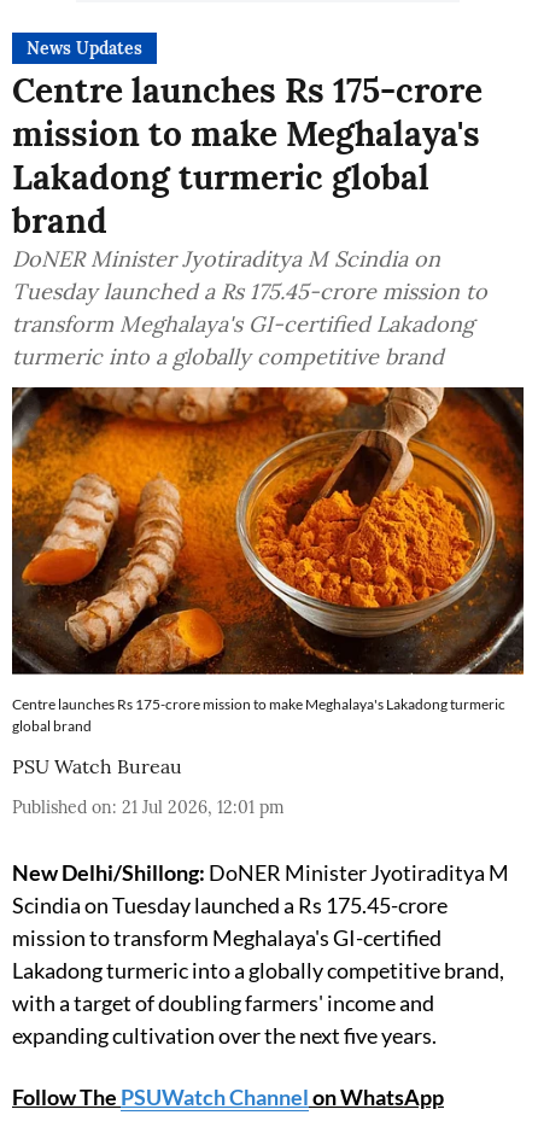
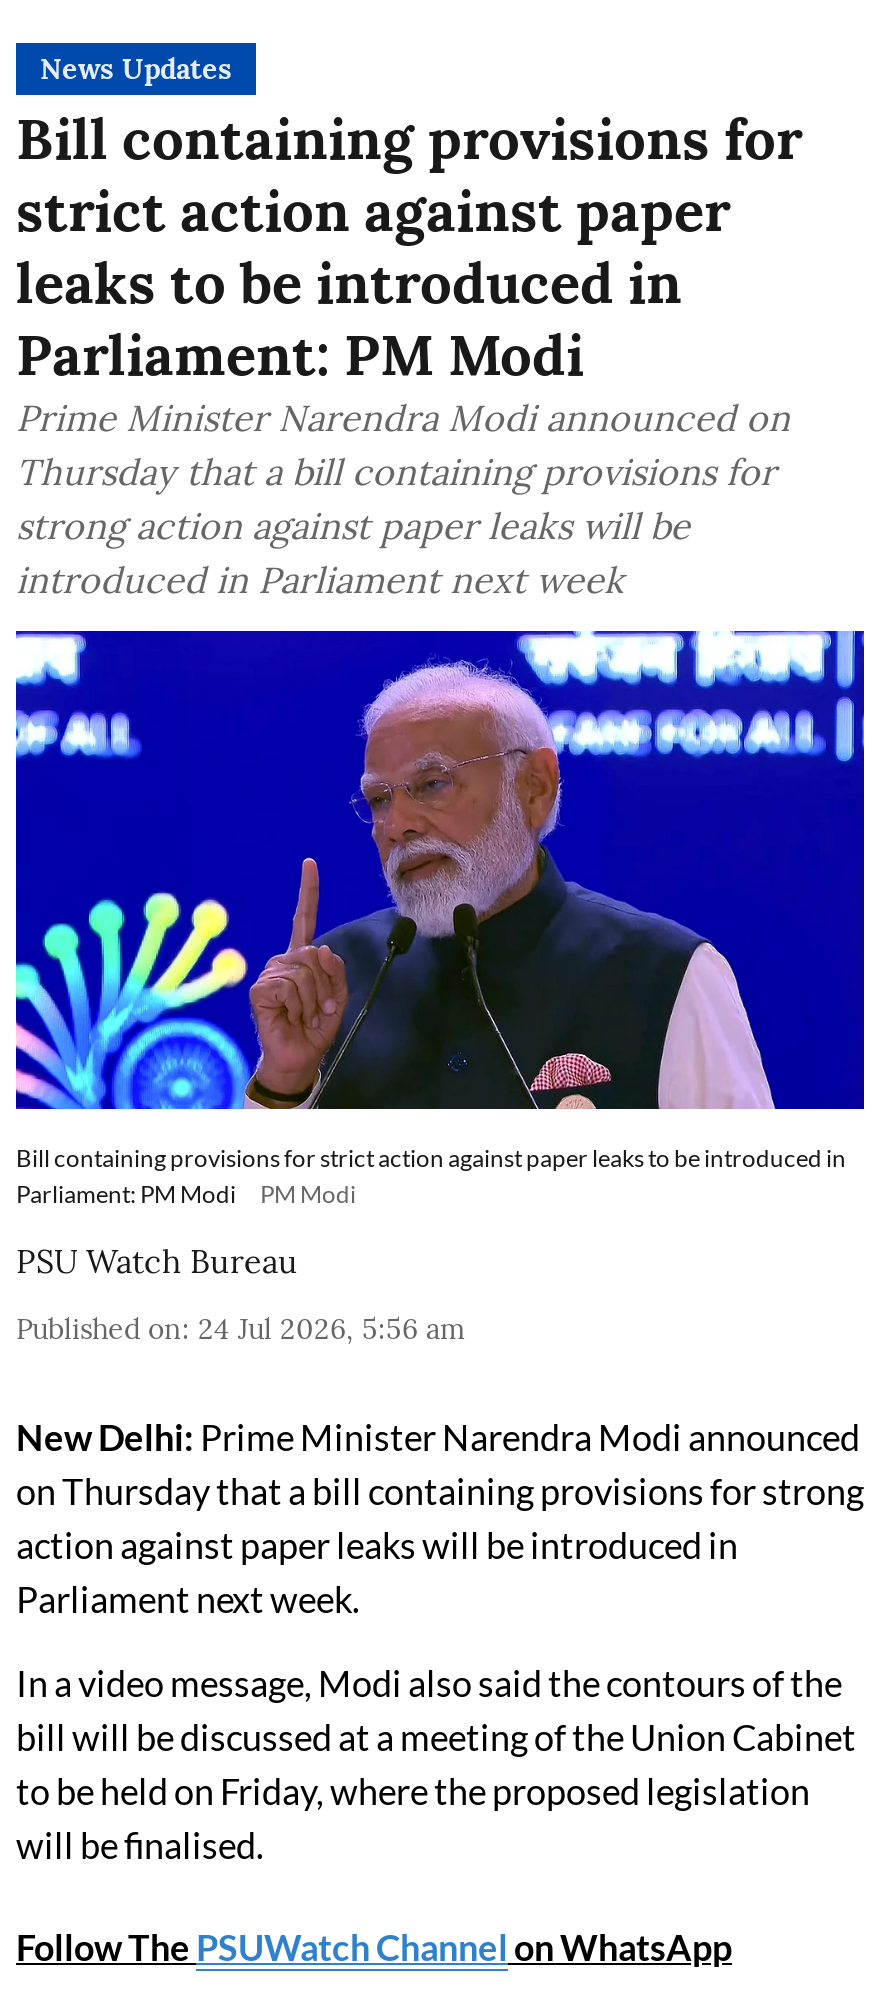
[12,68,487,370] Centre launches Rs 175-crore | mission to make Meghalaya's | Lakadong turmeric global | brand | DoNER Minister Jyotiraditya M Scindia on | Tuesday launched a Rs 175.45-crore mission to | transform Meghalaya's GI-certified Lakadong | turmeric into a globally competitive brand -> [16,103,802,603] Bill containing provisions for | strict action against paper | leaks to be introduced in | Parliament: PM Modi | Prime Minister Narendra Modi announced on | Thursday that a bill containing provisions for | strong action against paper leaks will be | introduced in Parliament next week
[11,386,525,735] [image] | Centre launches Rs 175-crore mission to make Meghalaya's Lakadong turmeric | global brand -> [14,628,866,1208] [image] | Bill containing provisions for strict action against paper leaks to be introduced in | Parliament: PM Modi | PM Modi
[12,797,509,1049] Published on: 21 Jul 2026, 12:01 pm | New Delhi/Shillong: DoNER Minister Jyotiraditya M | Scindia on Tuesday launched a Rs 175.45-crore | mission to transform Meghalaya's GI-certified | Lakadong turmeric into a globally competitive brand, | with a target of doubling farmers' income and | expanding cultivation over the next five years. -> [16,1310,864,1866] Published on: 24 Jul 2026, 5:56 am | New Delhi: Prime Minister Narendra Modi announced | on Thursday that a bill containing provisions for strong | action against paper leaks will be introduced in | Parliament next week. | In a video message, Modi also said the contours of the | bill will be discussed at a meeting of the Union Cabinet | to be held on Friday, where the proposed legislation | will be finalised.

